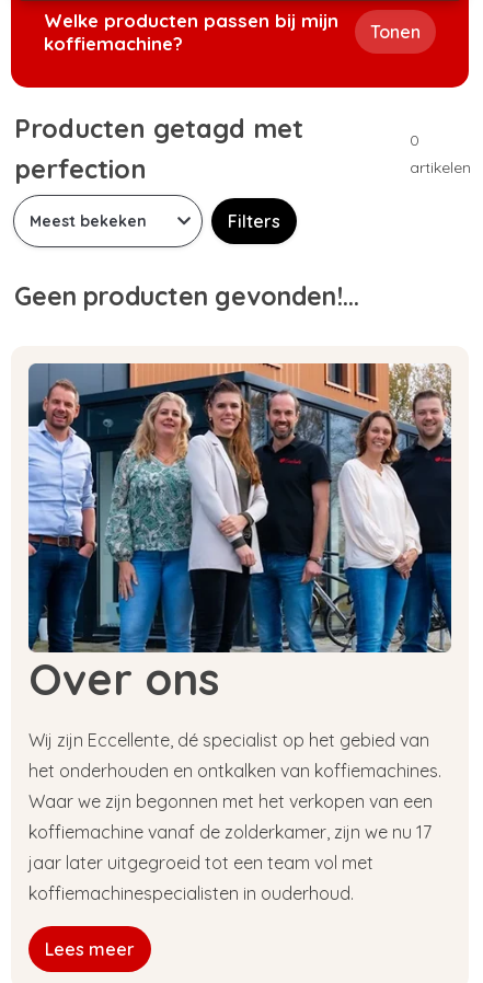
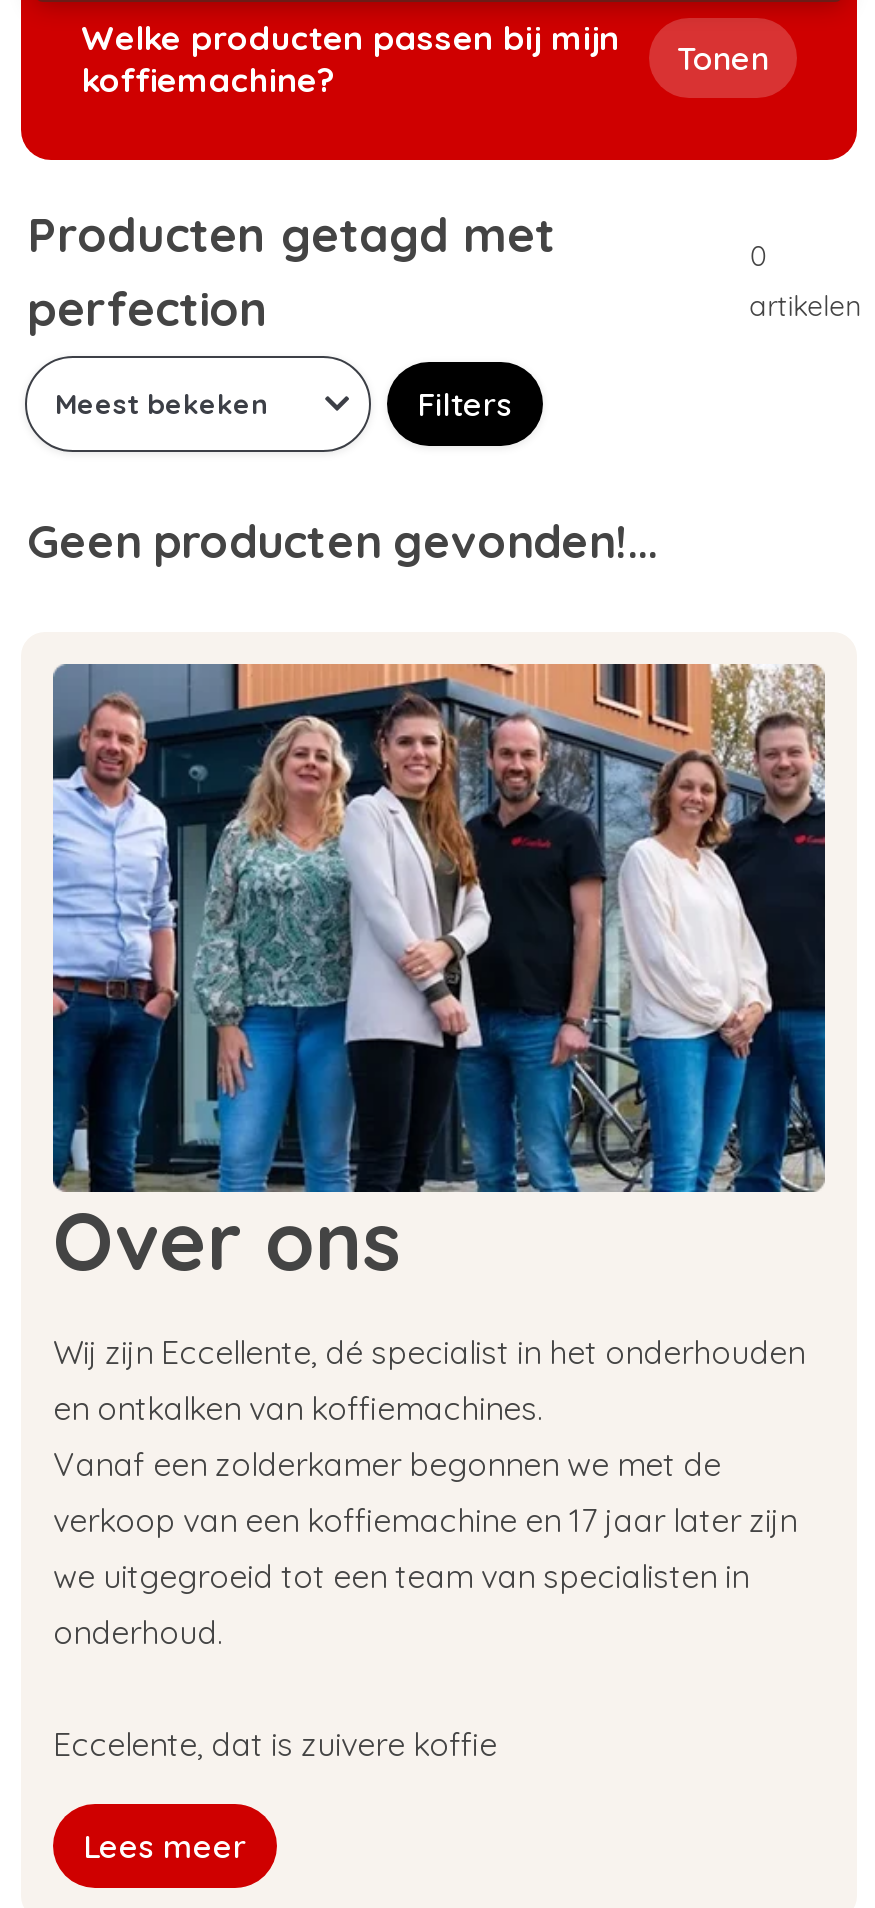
[28,729,441,904] Wij zijn Eccellente, dé specialist op het gebied van | het onderhouden en ontkalken van koffiemachines. | Waar we zijn begonnen met het verkopen van een | koffiemachine vanaf de zolderkamer, zijn we nu 17 | jaar later uitgegroeid tot een team vol met | koffiemachinespecialisten in ouderhoud. -> [53,1332,805,1764] Wij zijn Eccellente, dé specialist in het onderhouden | en ontkalken van koffiemachines. | Vanaf een zolderkamer begonnen we met de | verkoop van een koffiemachine en 17 jaar later zijn | we uitgegroeid tot een team van specialisten in | onderhoud. | Eccelente, dat is zuivere koffie

